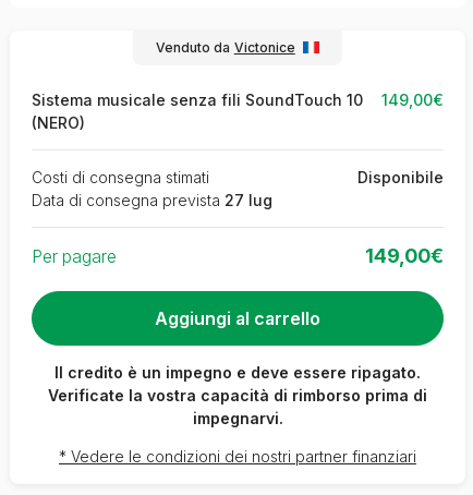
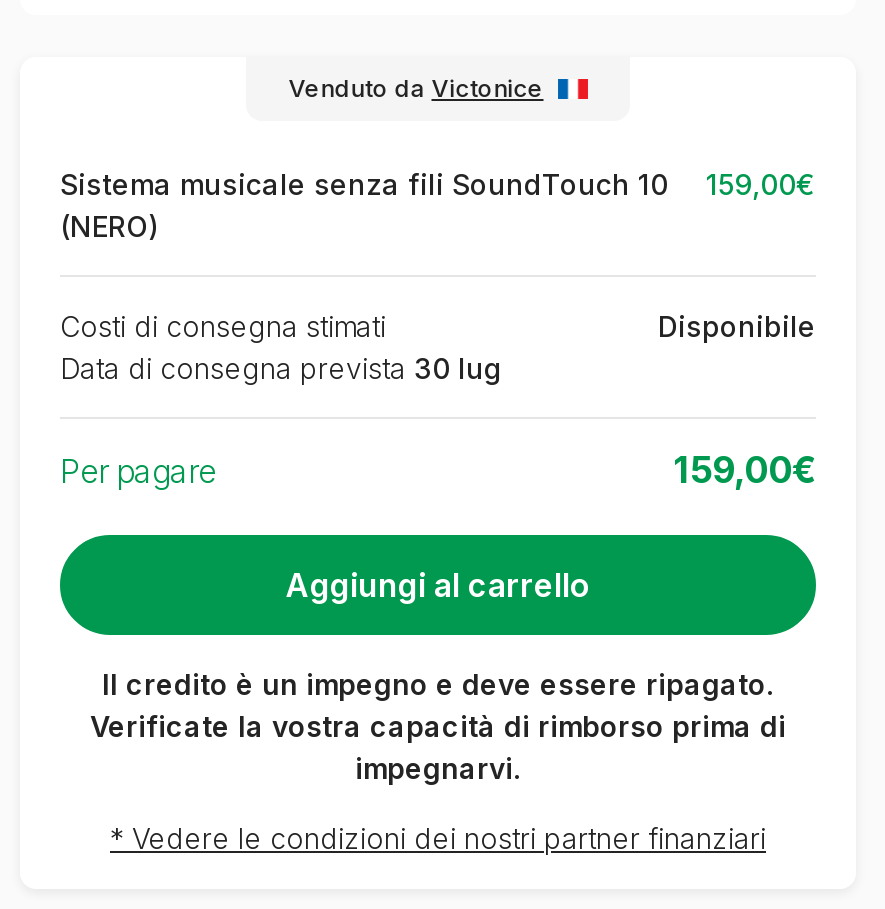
[32,90,444,108] Sistema musicale senza fili SoundTouch 10 149,00€ -> [60,167,816,201] Sistema musicale senza fili SoundTouch 10 159,00€
[32,190,272,209] Data di consegna prevista 27 lug -> [60,351,502,385] Data di consegna prevista 30 lug
[365,244,444,267] 149,00€ -> [674,449,816,491] 159,00€

